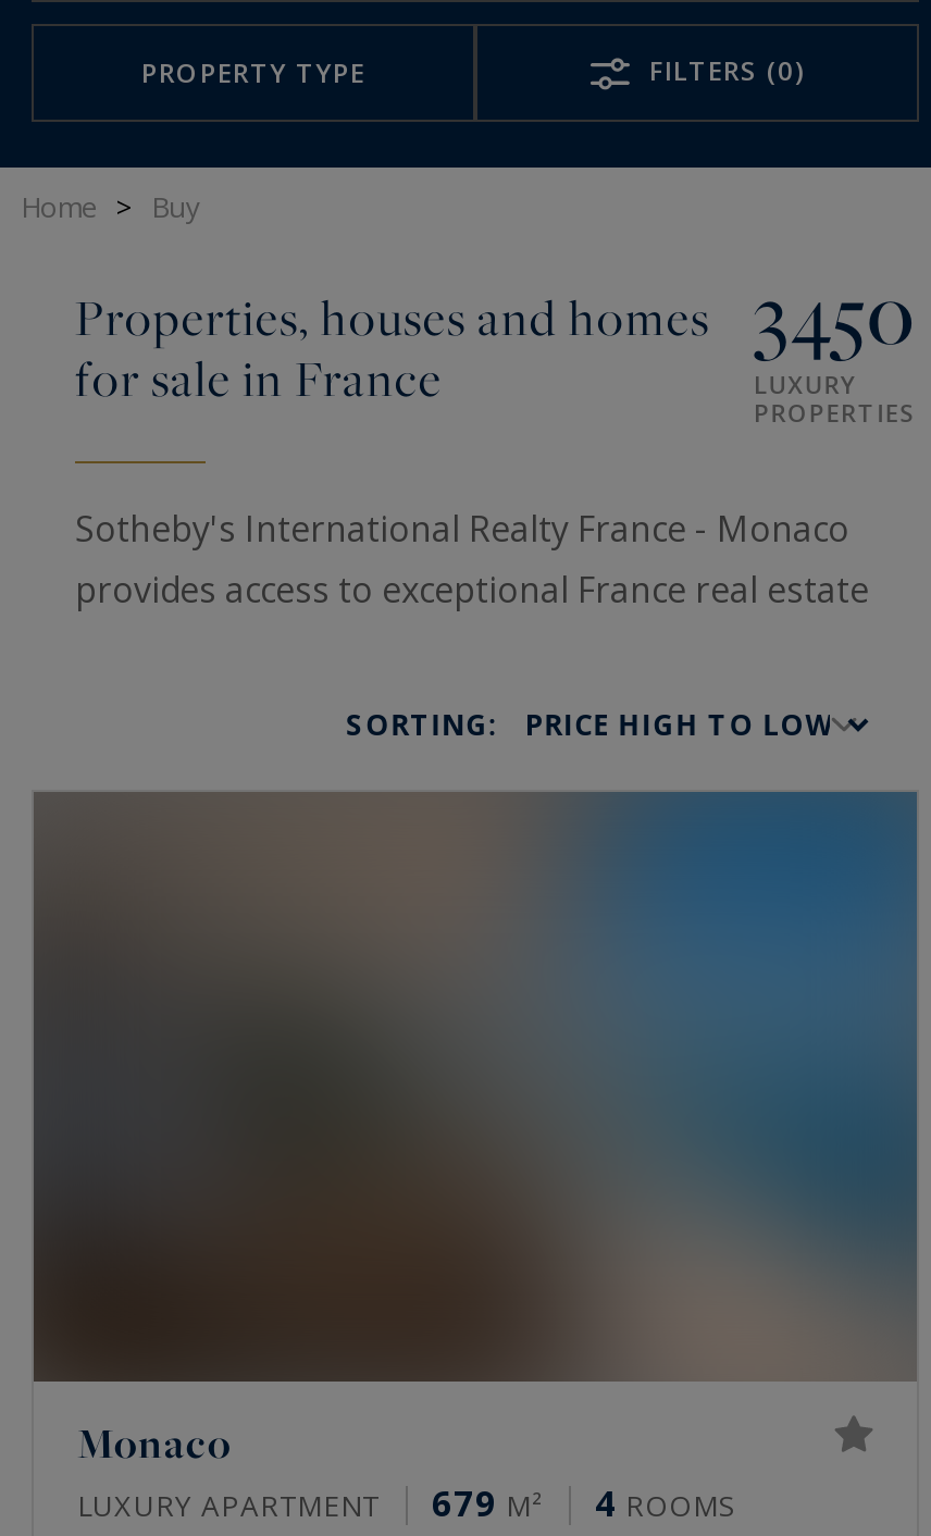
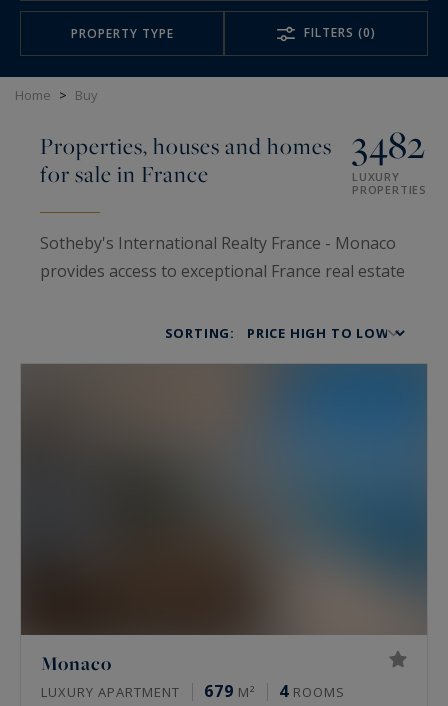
[75,259,915,368] Properties, houses and homes 3450 -> [40,119,425,169] Properties, houses and homes 3482

